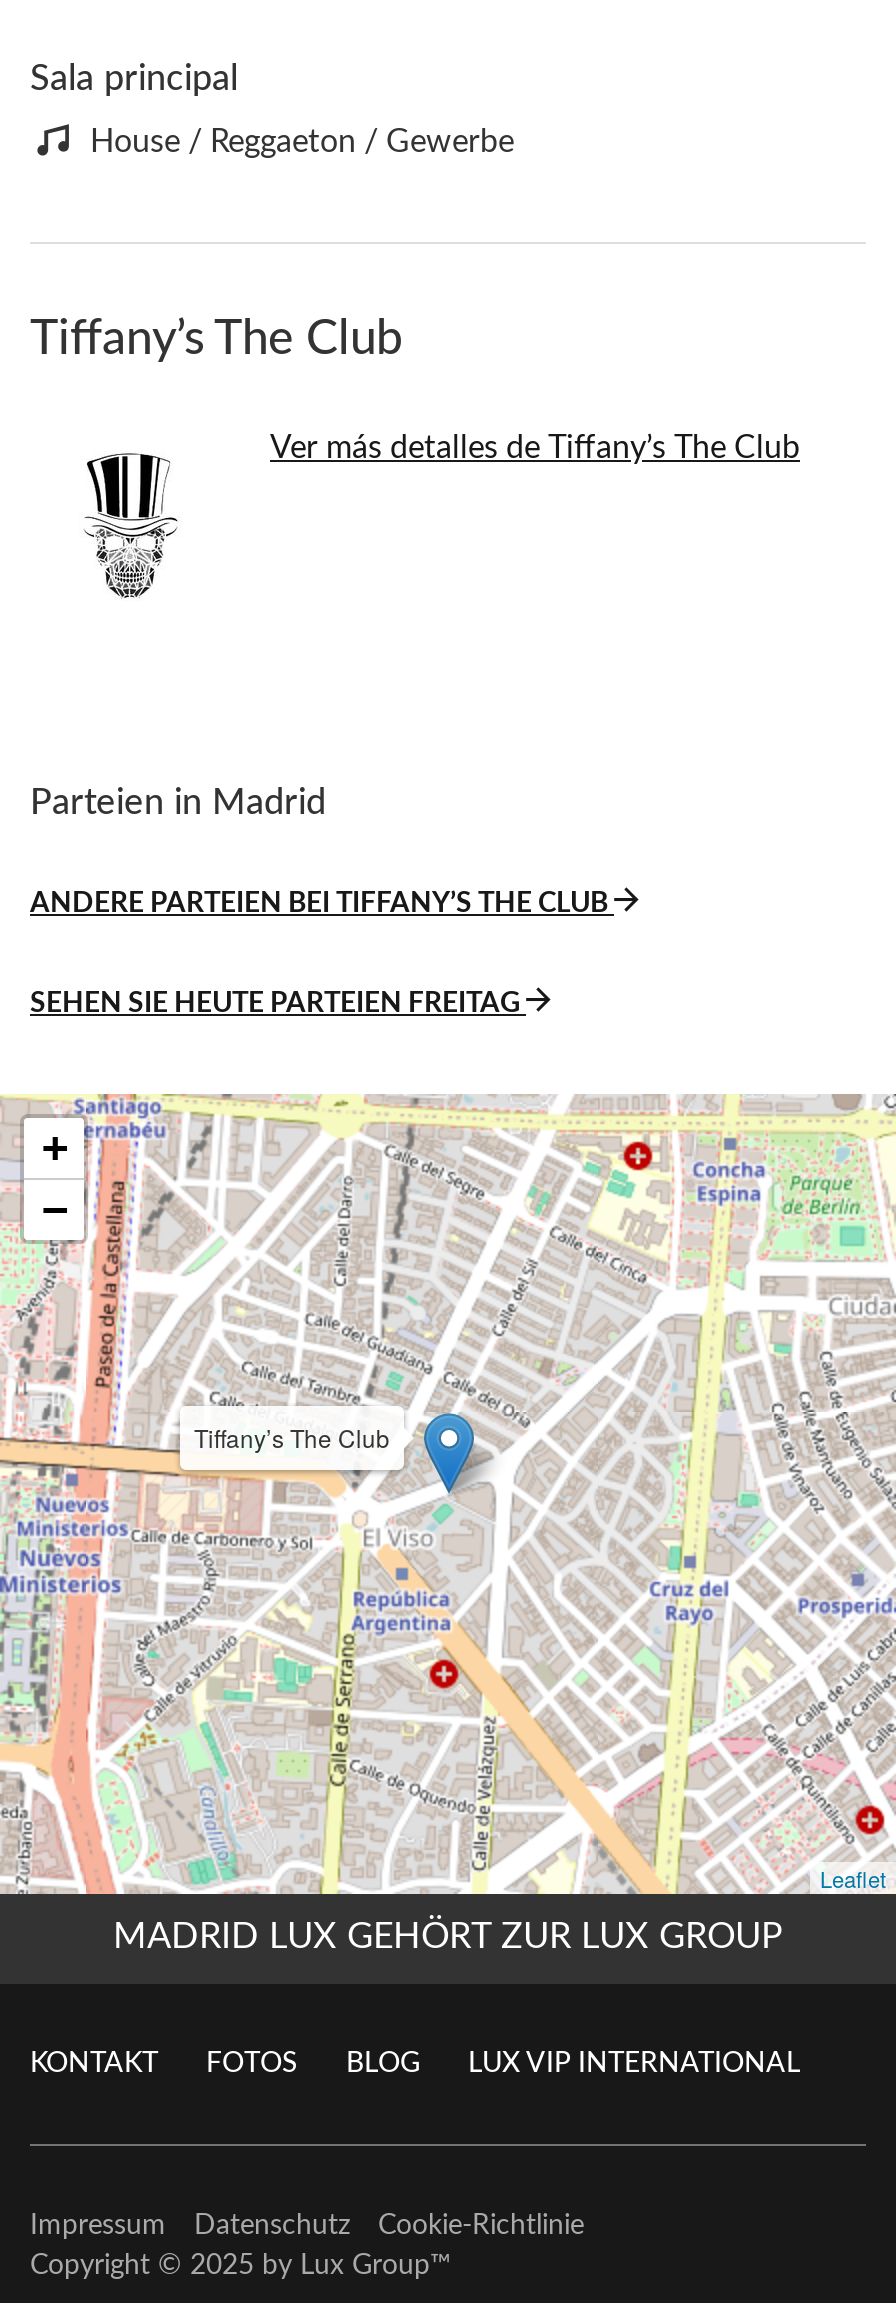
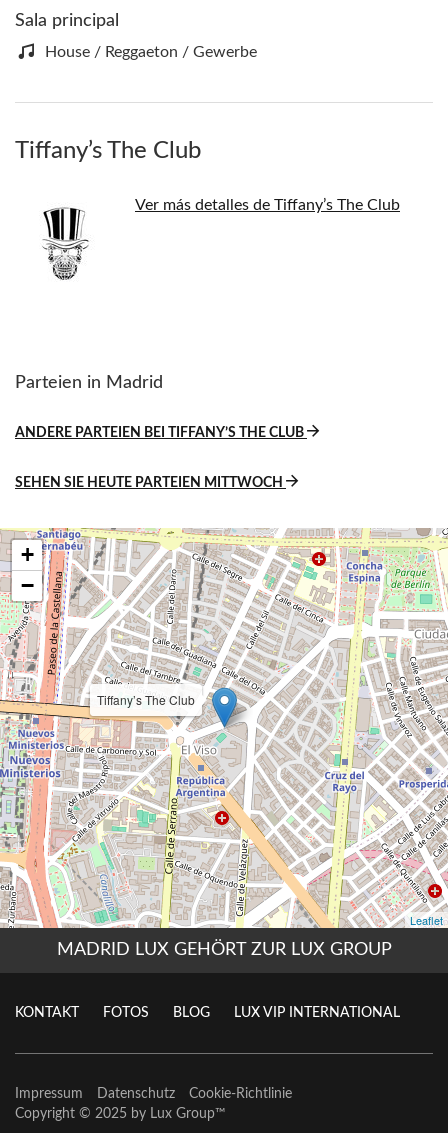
[30,990,526,1018] SEHEN SIE HEUTE PARTEIEN FREITAG -> [15,476,286,490] SEHEN SIE HEUTE PARTEIEN MITTWOCH

